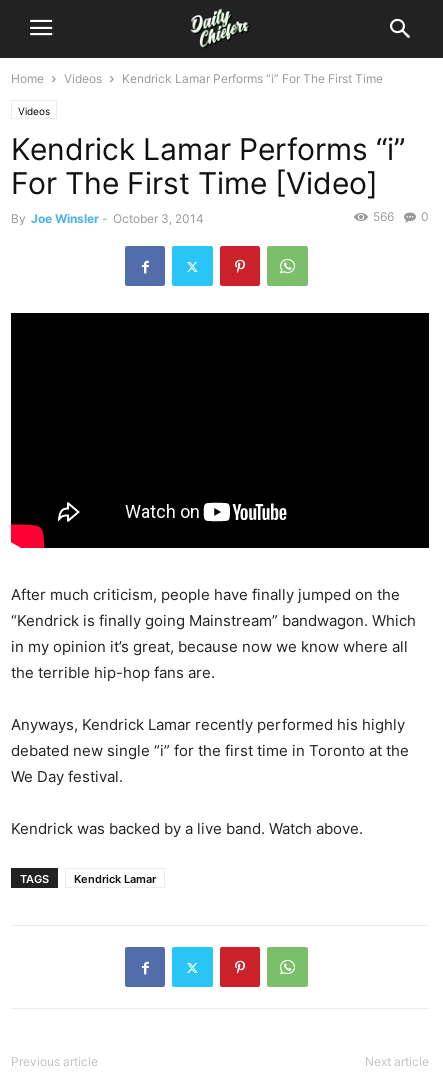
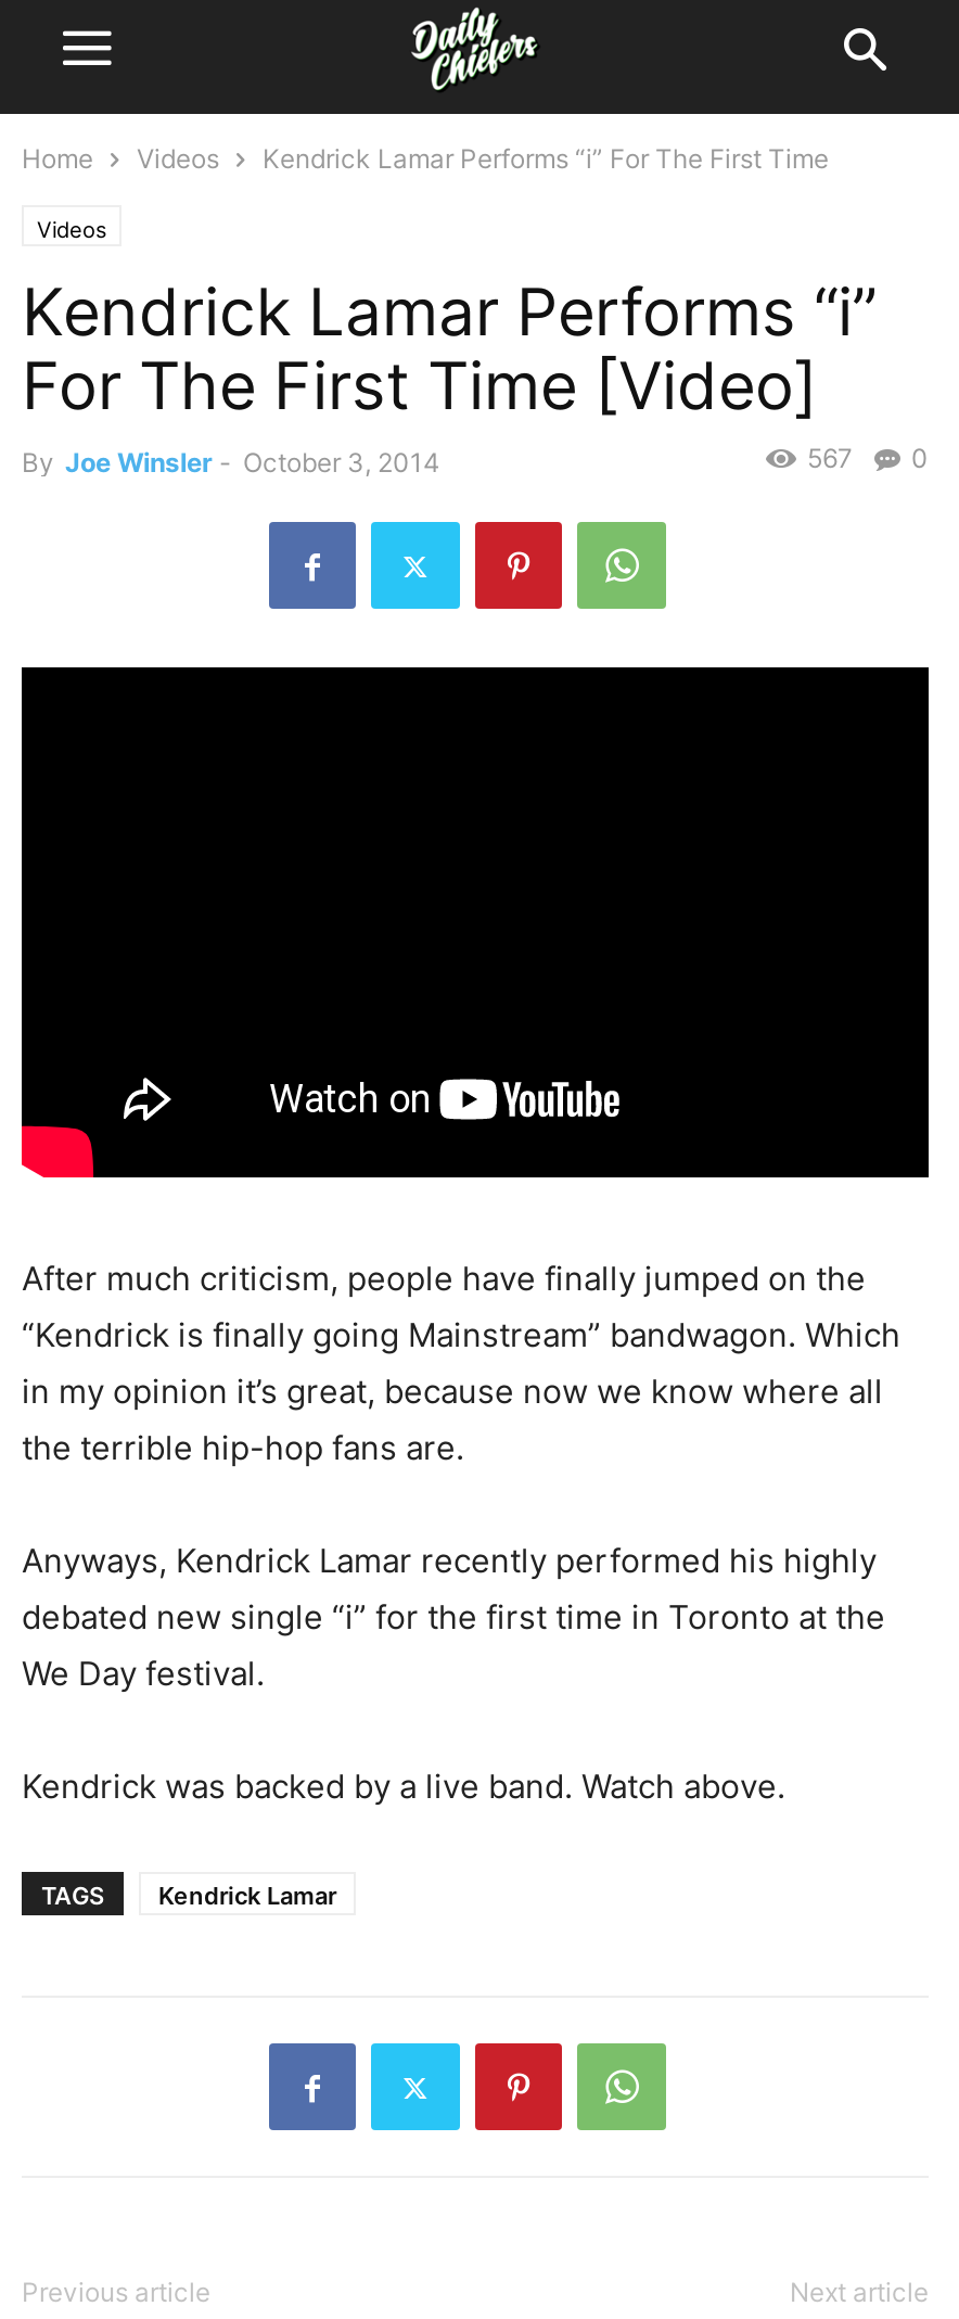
[373,209,429,224] 566 0 -> [807,442,929,474] 567 0

